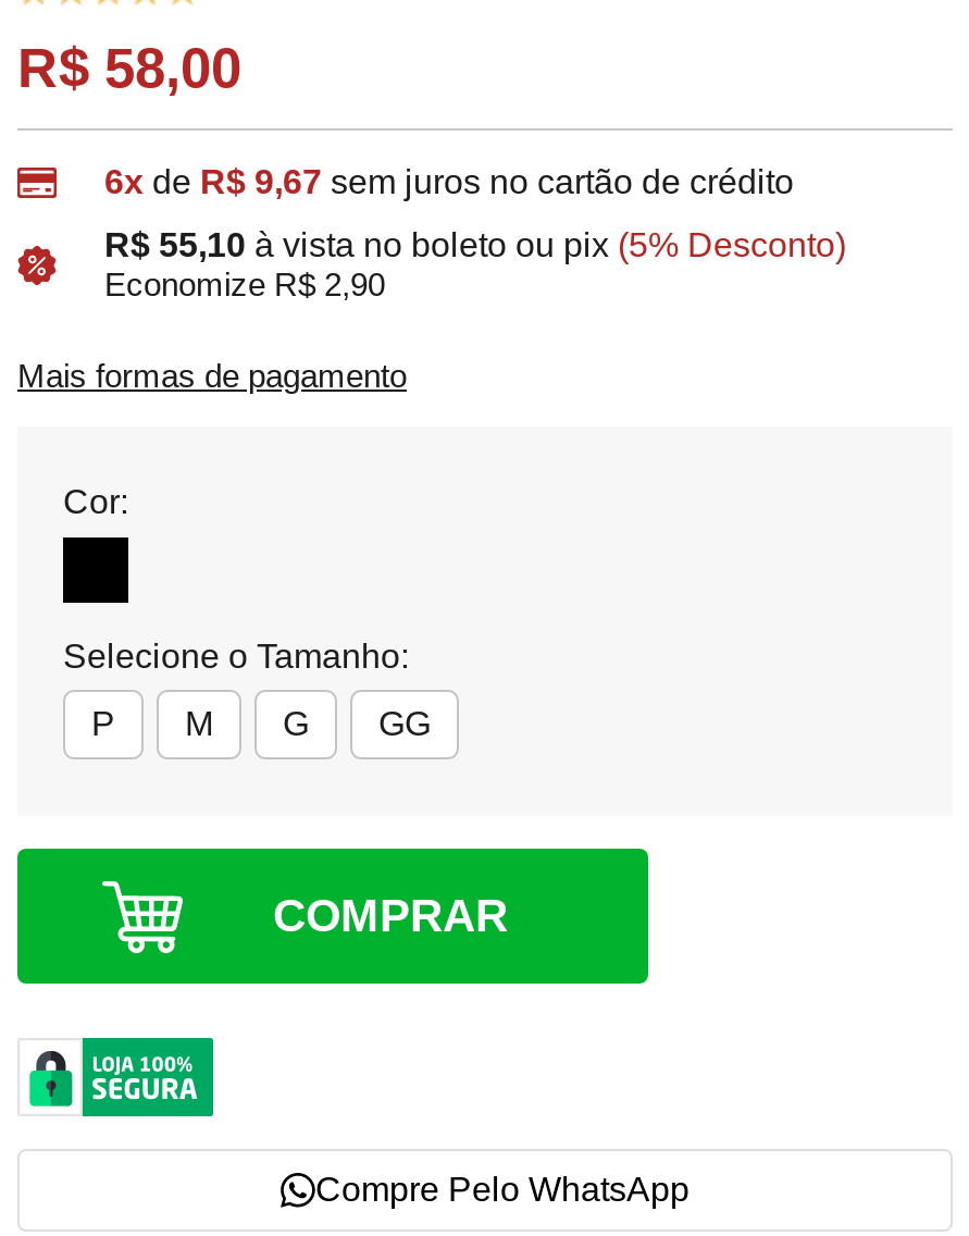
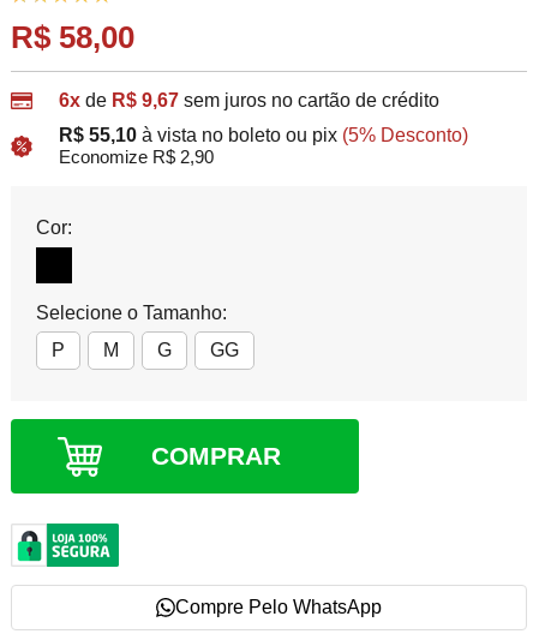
[17,359,407,394] Mais formas de pagamento -> none

